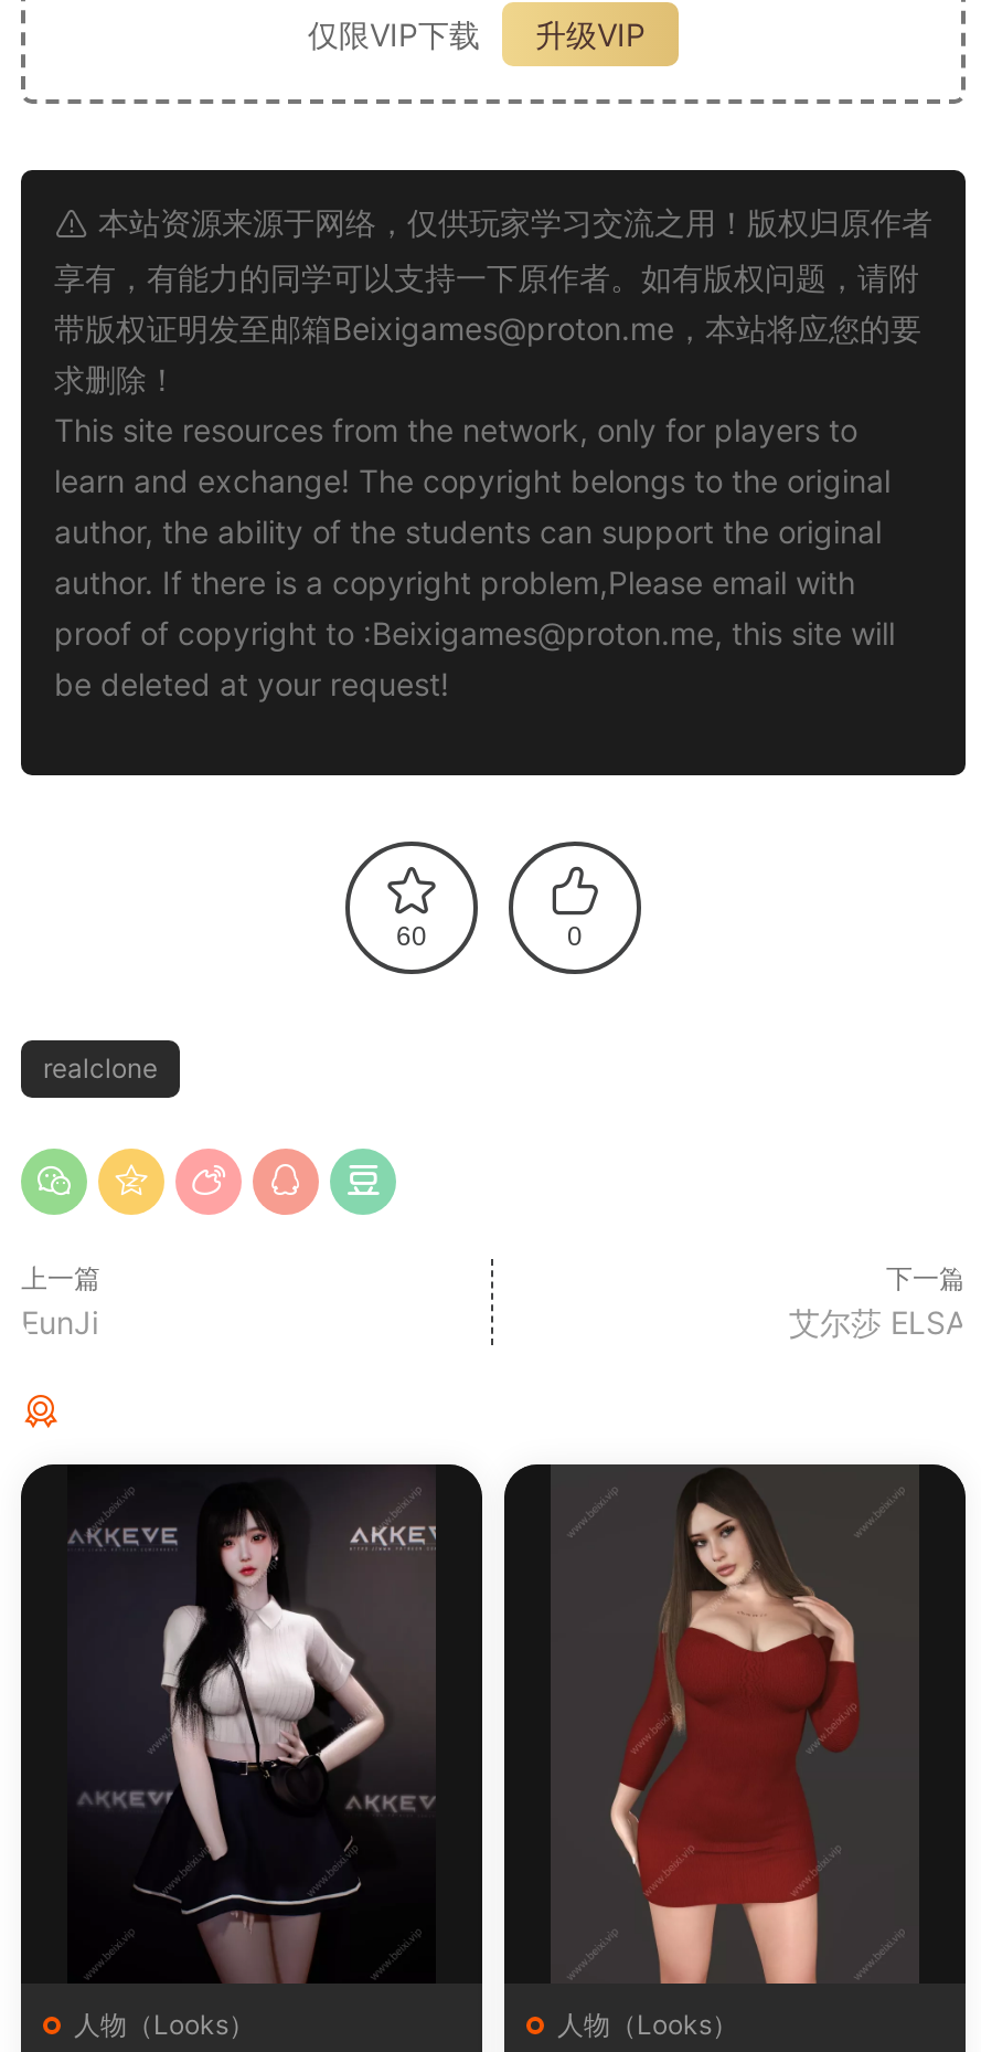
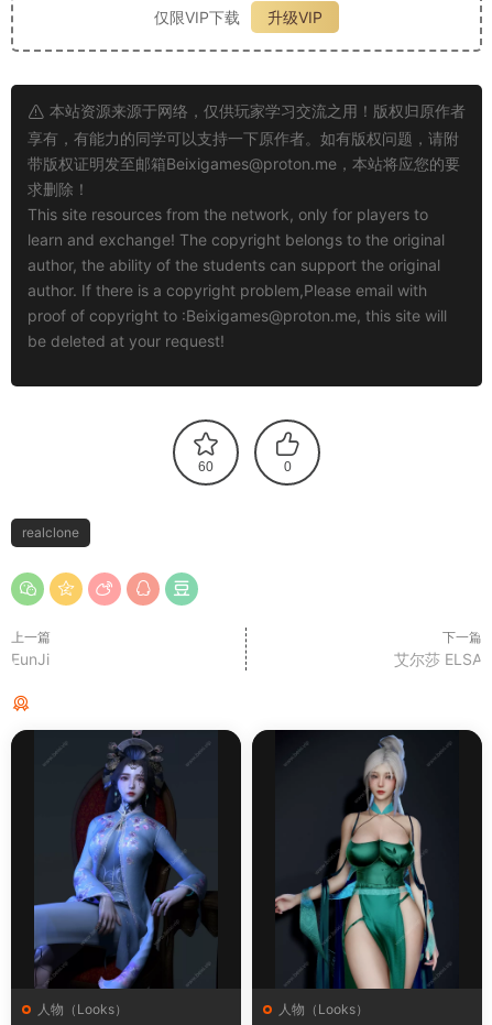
[67,1464,438,1984] [image] -> [33,729,217,990] [image]
[551,1464,917,1986] [image] -> [275,731,458,990] [image]

